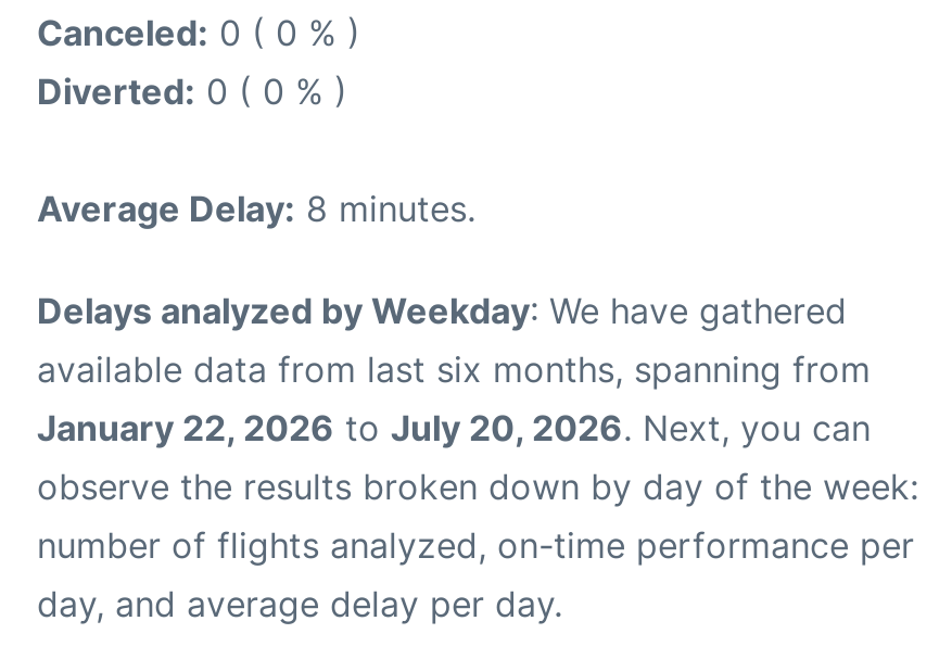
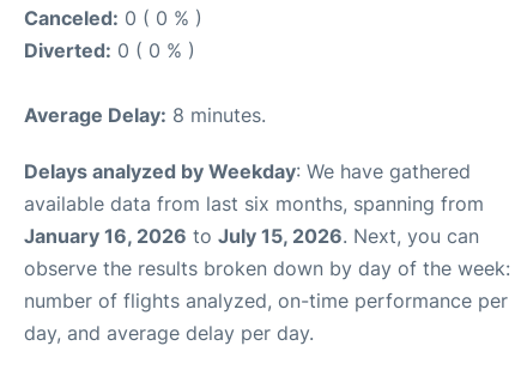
[37,405,871,449] January 22, 2026 to July 20, 2026. Next, you can -> [24,224,479,248] January 16, 2026 to July 15, 2026. Next, you can

